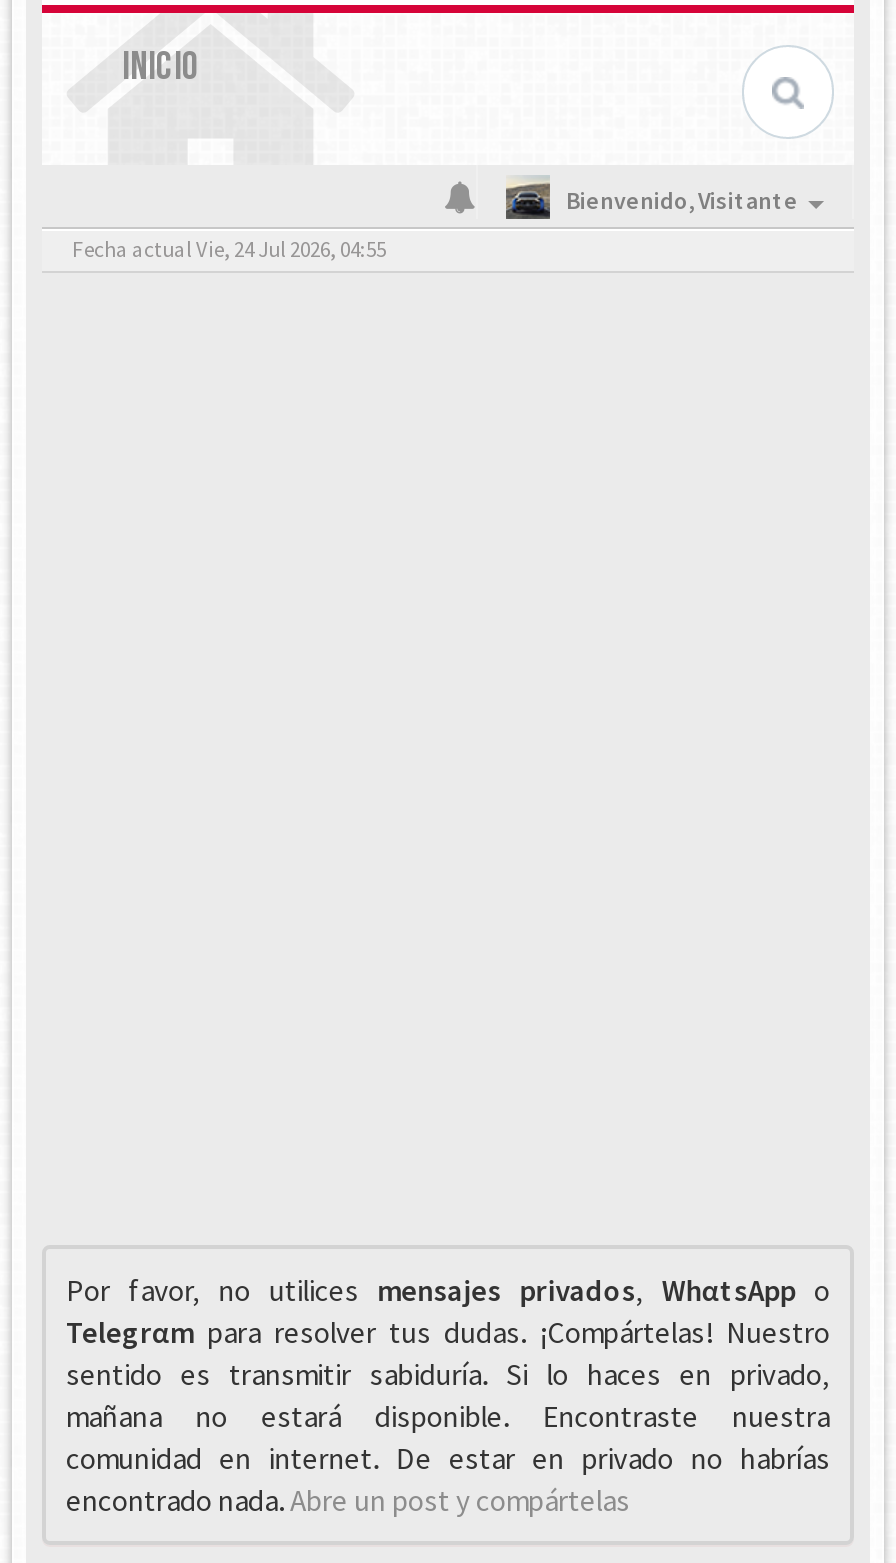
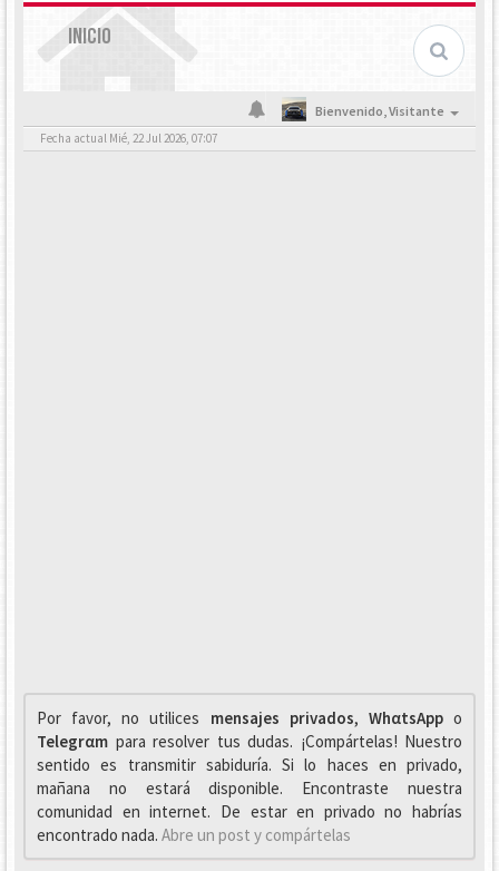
[72,235,386,263] Fecha actual Vie, 24 Jul 2026, 04:55 -> [40,130,217,146] Fecha actual Mié, 22 Jul 2026, 07:07

